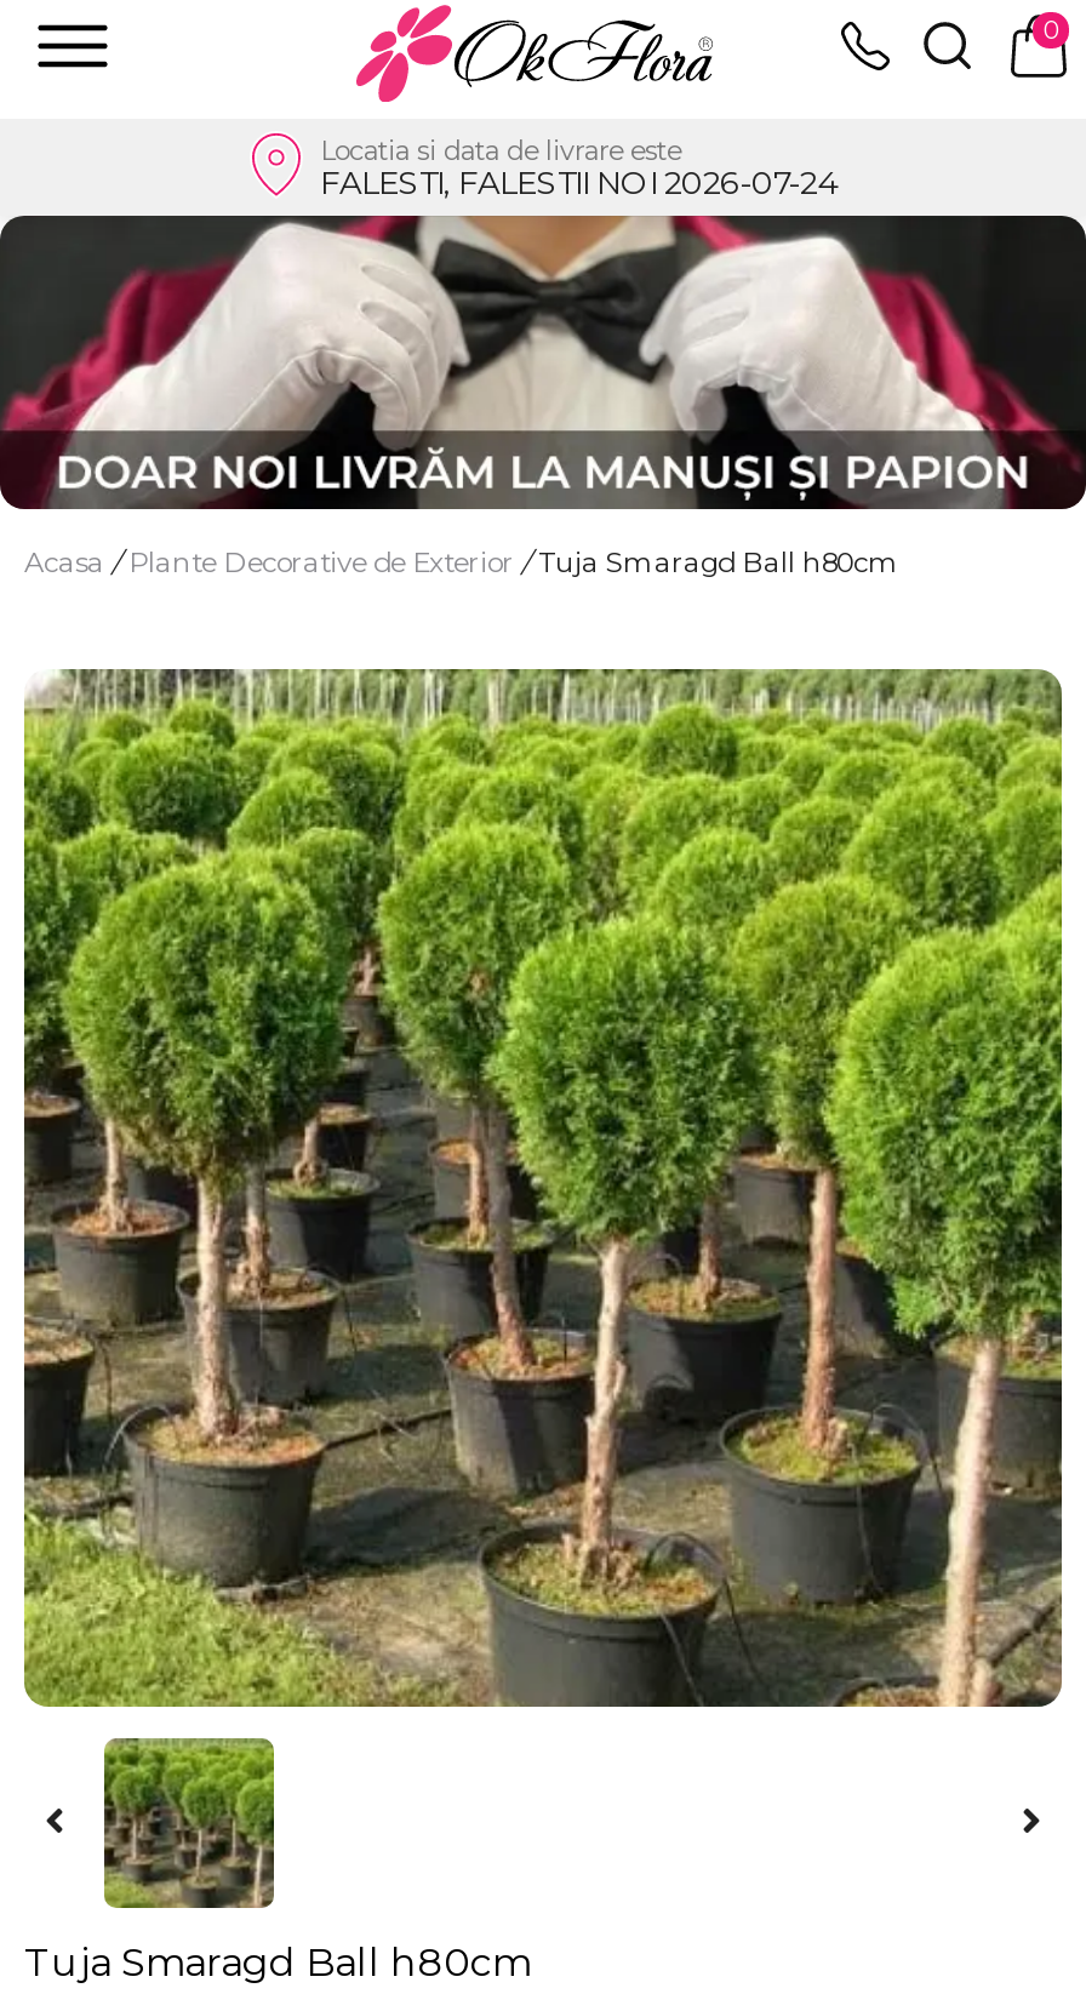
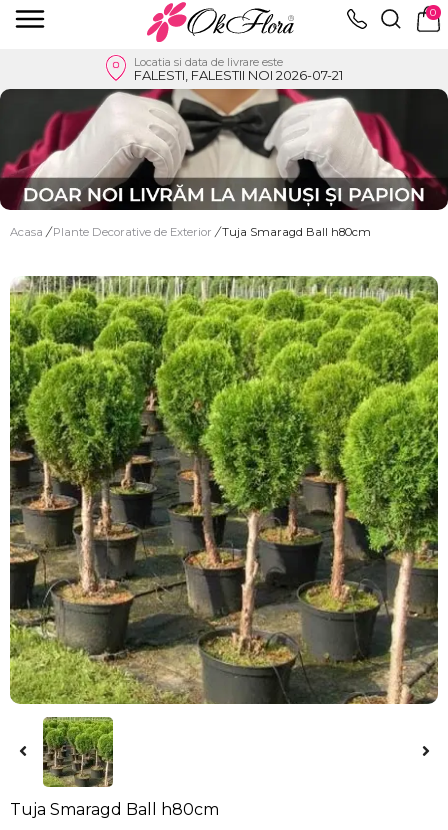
[320,162,836,200] FALESTI, FALESTII NOI 2026-07-24 -> [134,67,343,83] FALESTI, FALESTII NOI 2026-07-21

